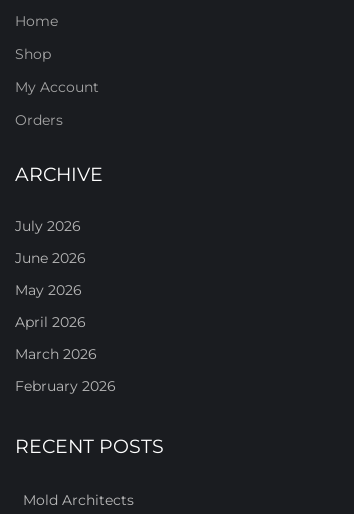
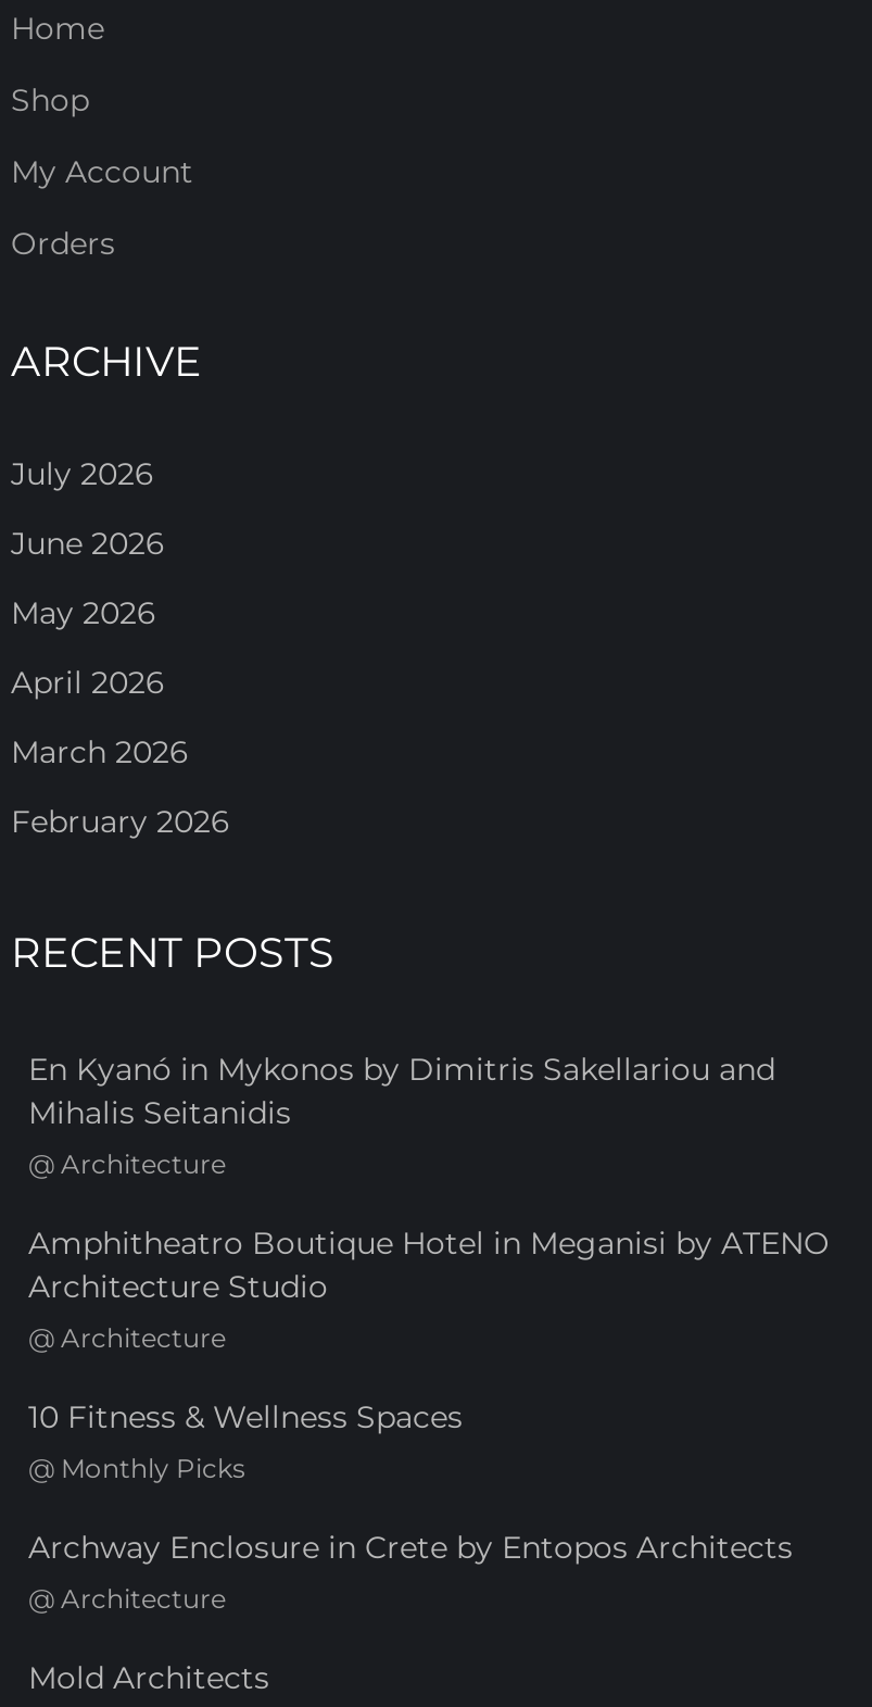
none -> [28,1050,830,1615] En Kyanó in Mykonos by Dimitris Sakellariou and | Mihalis Seitanidis | @ Architecture | Amphitheatro Boutique Hotel in Meganisi by ATENO | Architecture Studio | @ Architecture | 10 Fitness & Wellness Spaces | @ Monthly Picks | Archway Enclosure in Crete by Entopos Architects | @ Architecture

